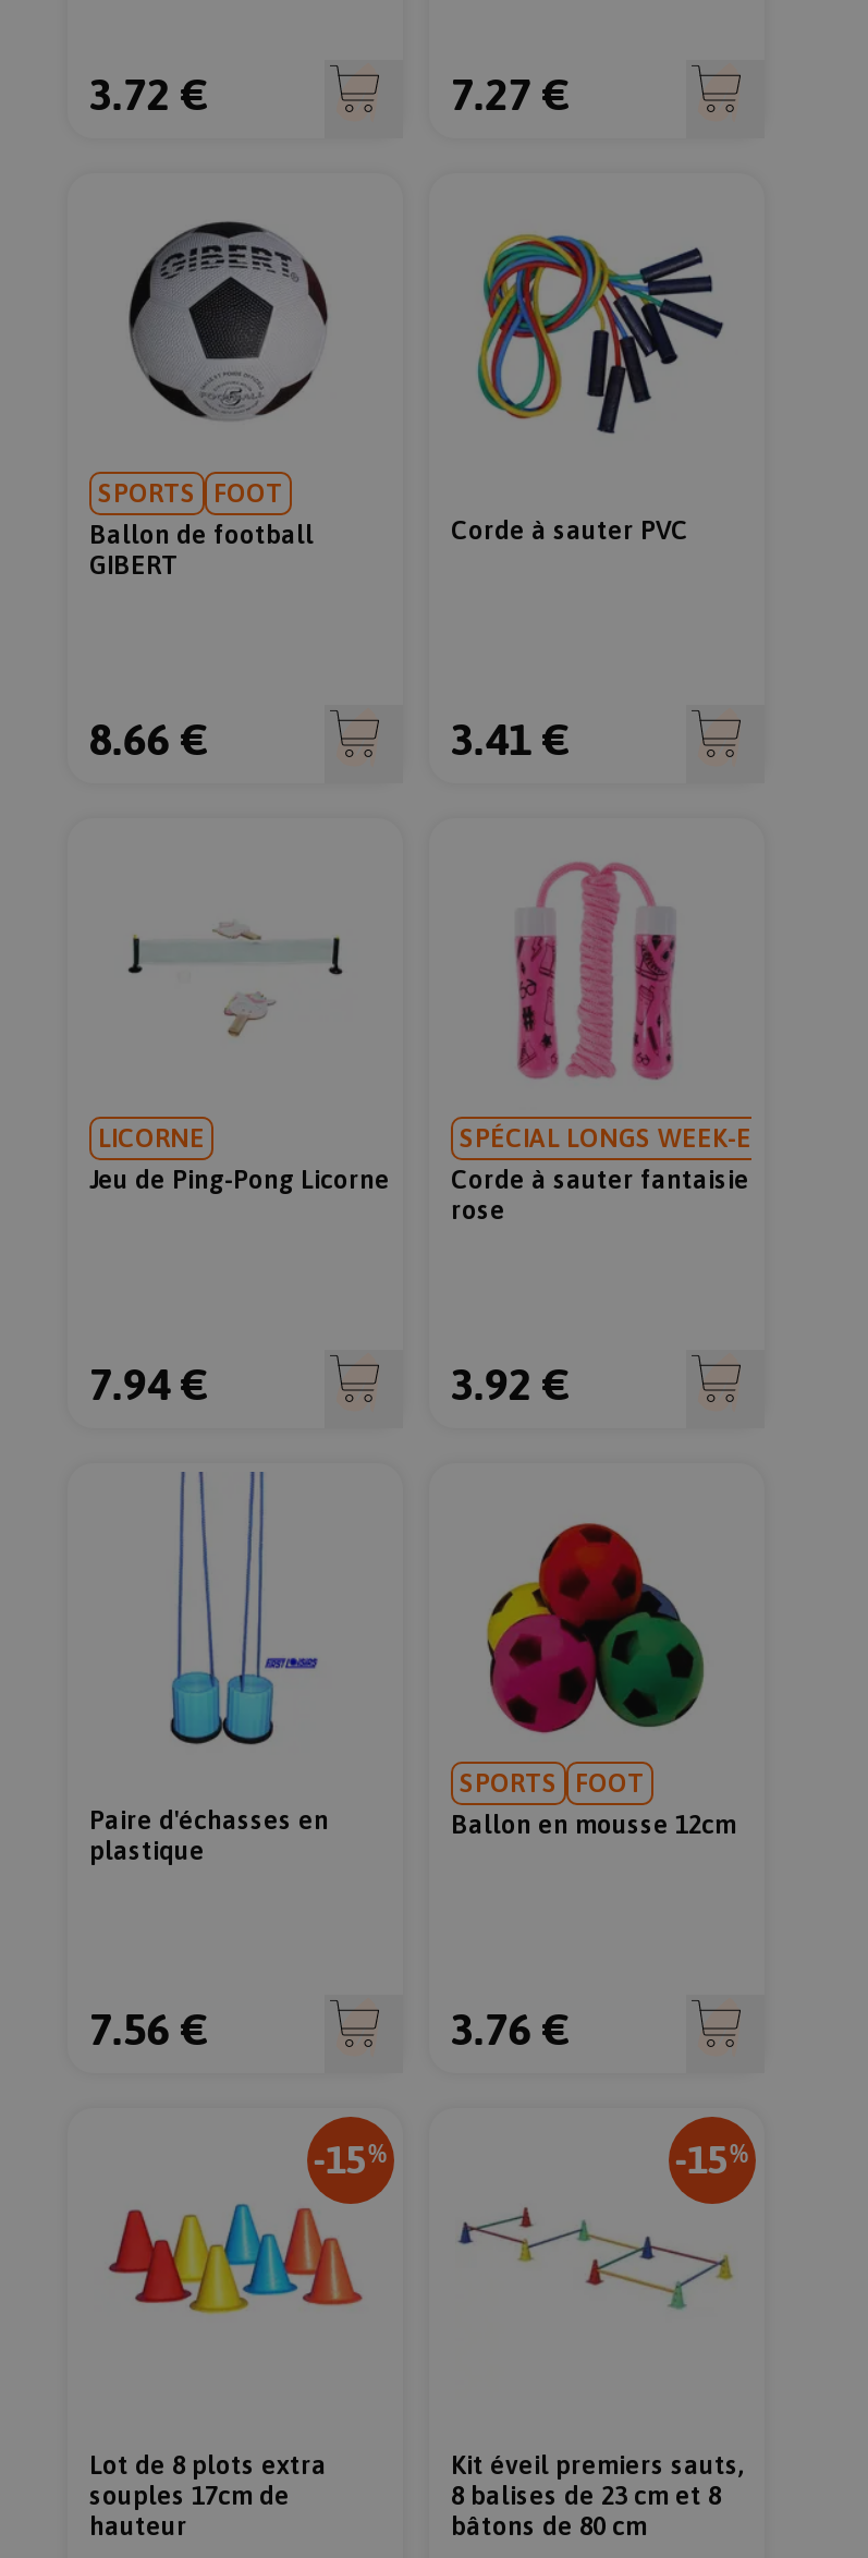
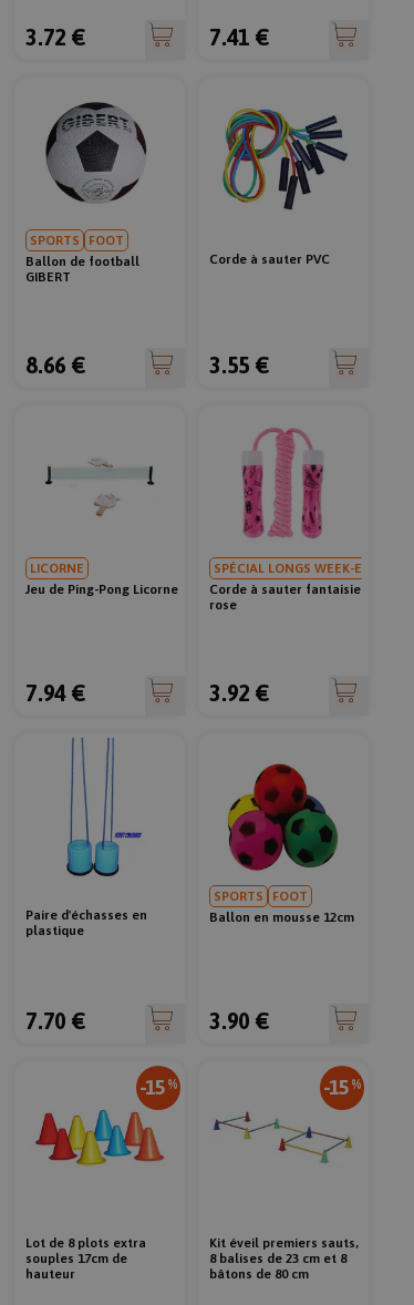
[451,69,570,119] 7.27 € -> [209,24,270,50] 7.41 €
[451,714,570,764] 3.41 € -> [209,352,270,378] 3.55 €
[89,2003,209,2054] 7.56 € -> [25,1008,86,1034] 7.70 €
[451,2003,570,2054] 3.76 € -> [209,1008,270,1034] 3.90 €

